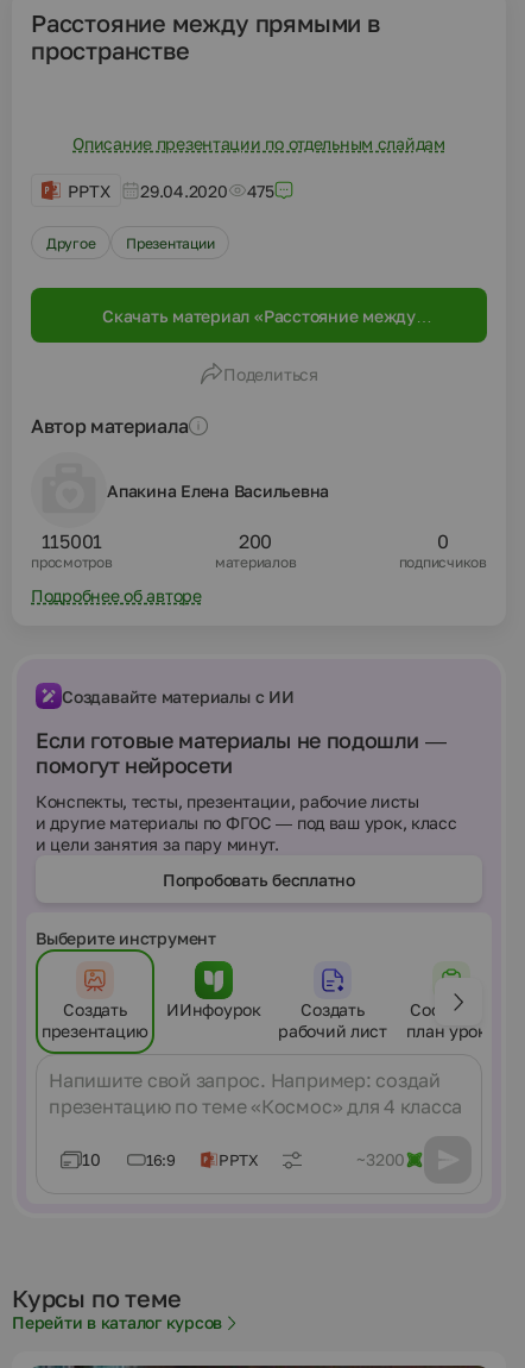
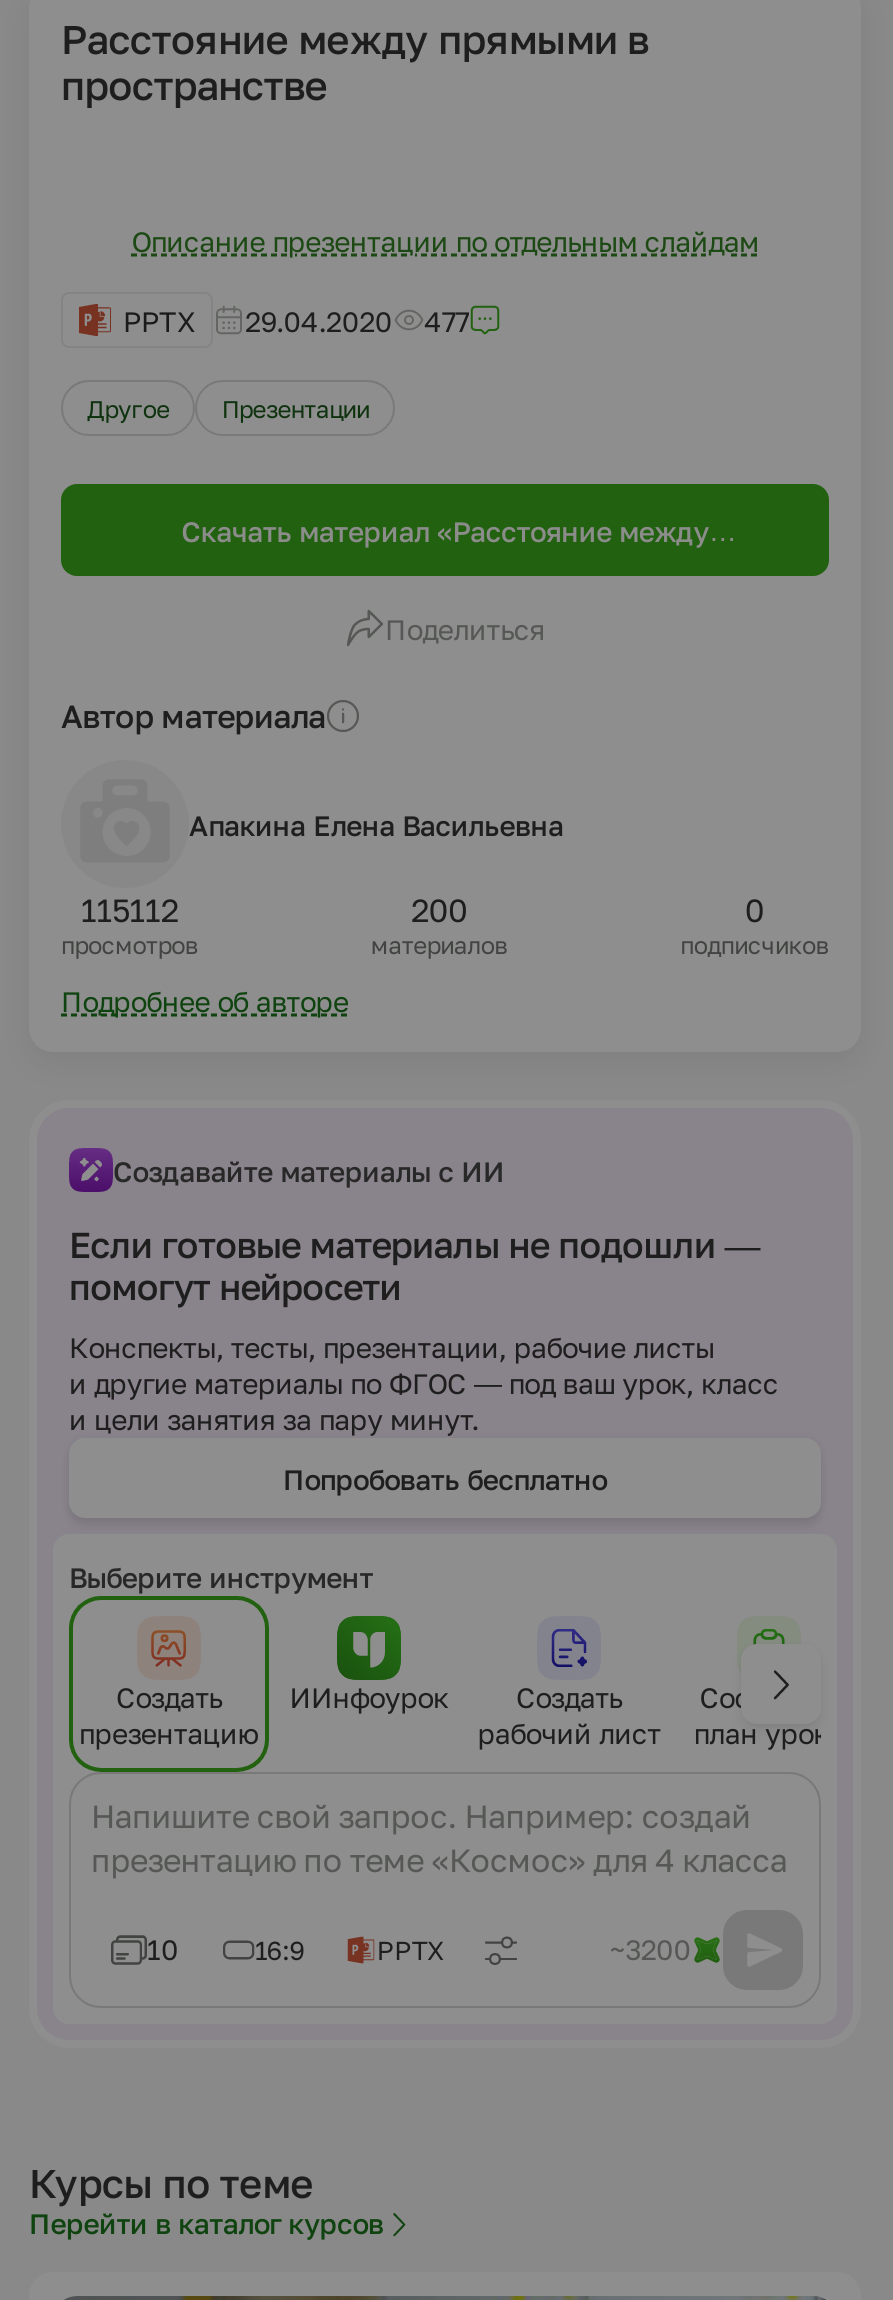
[68,180,274,200] PPTX 29.04.2020 475 -> [123,303,469,337] PPTX 29.04.2020 477
[41,529,102,553] 115001 -> [81,890,178,930] 115112

